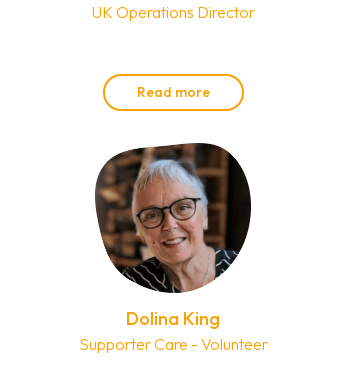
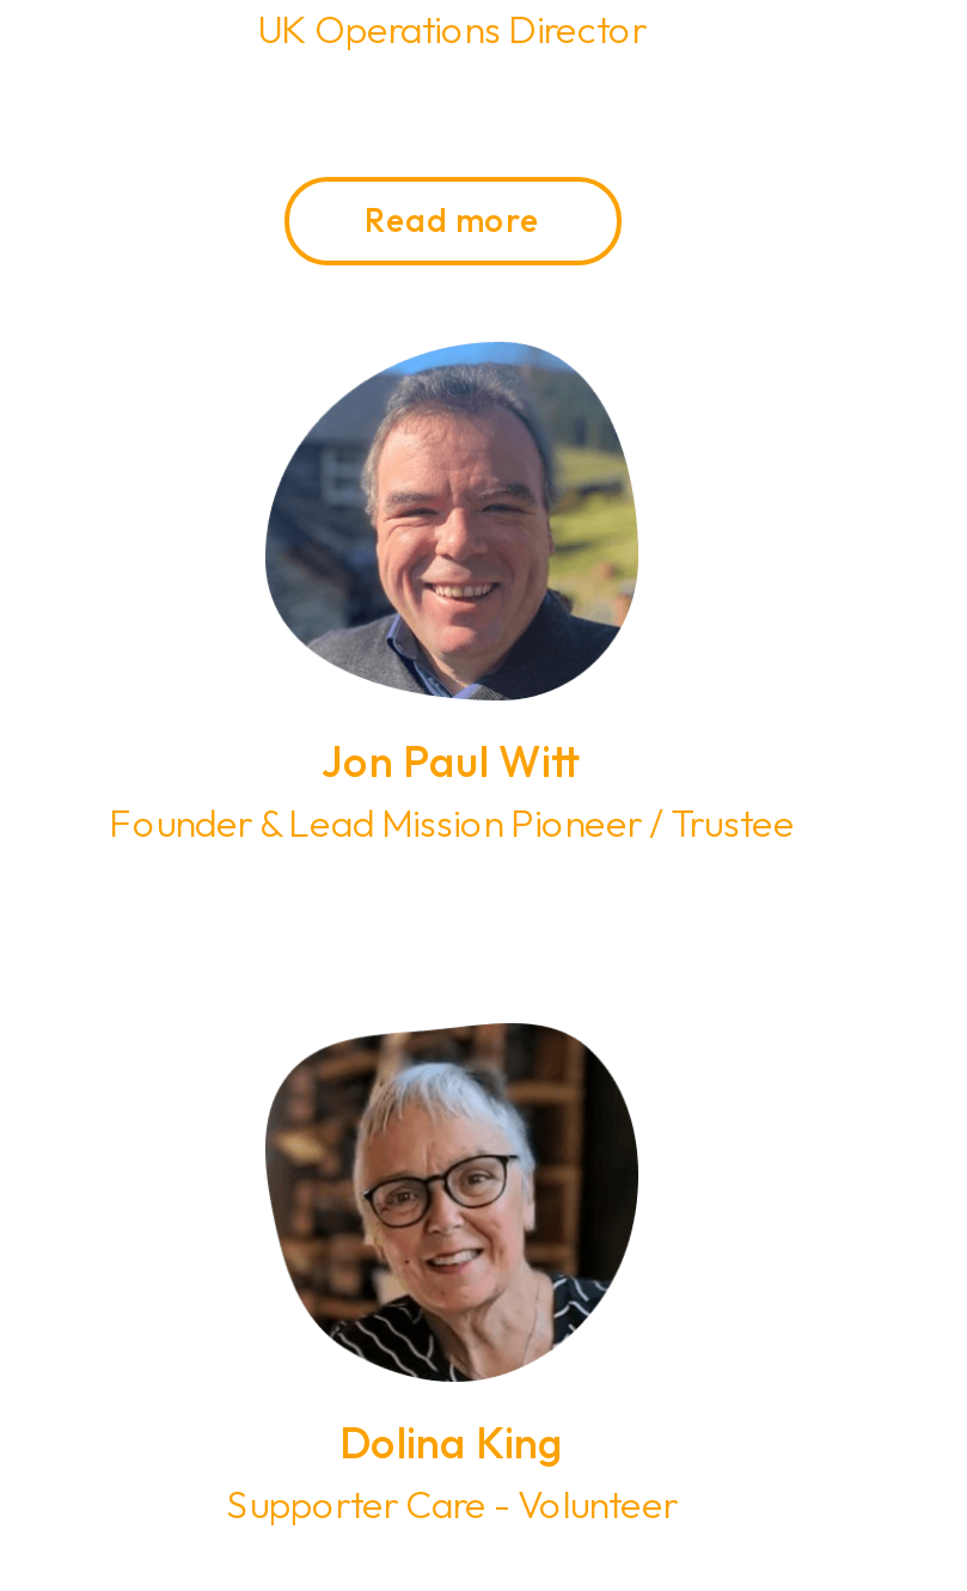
none -> [109,339,795,846] [image] | Jon Paul Witt | Founder & Lead Mission Pioneer / Trustee

